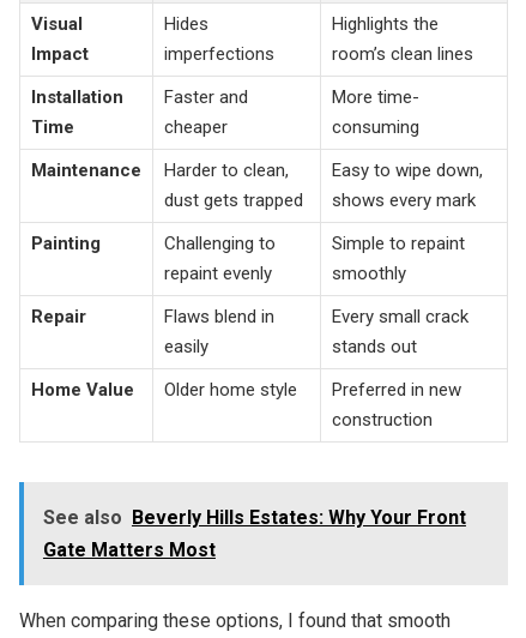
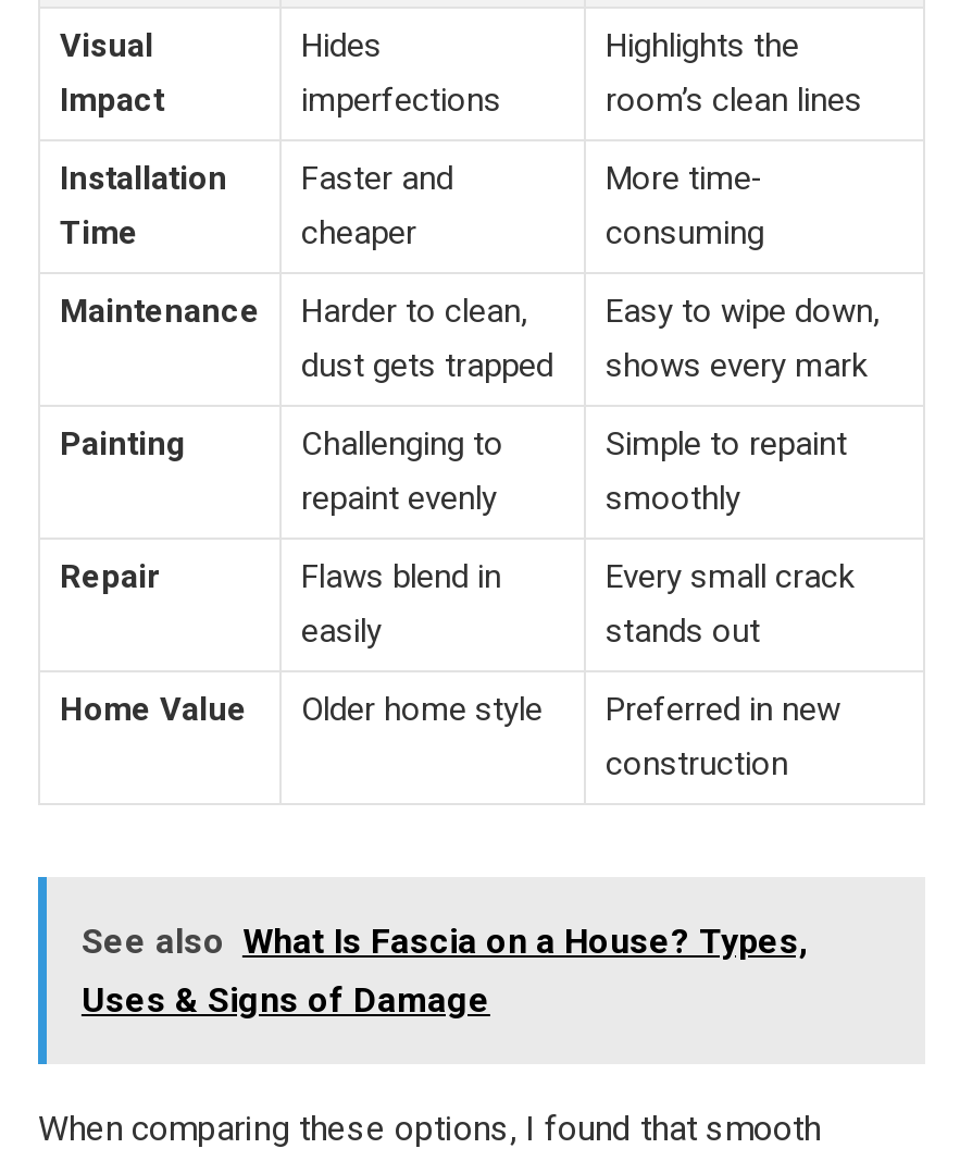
[43,506,466,561] See also Beverly Hills Estates: Why Your Front | Gate Matters Most -> [81,921,808,1021] See also What Is Fascia on a House? Types, | Uses & Signs of Damage

